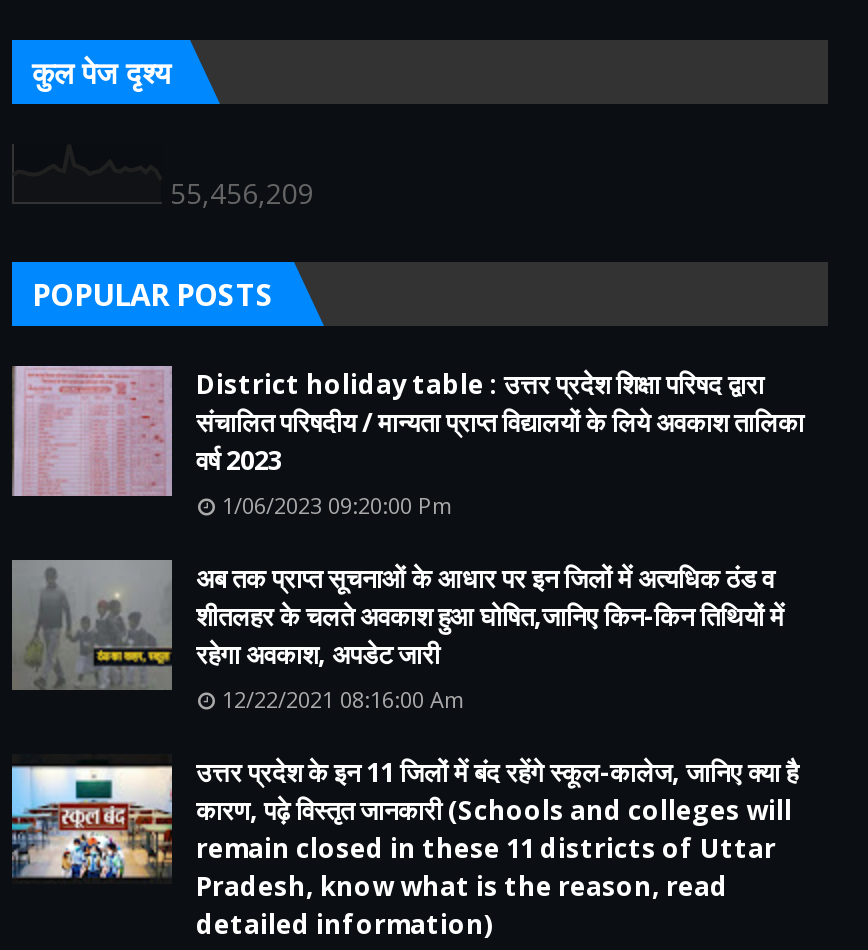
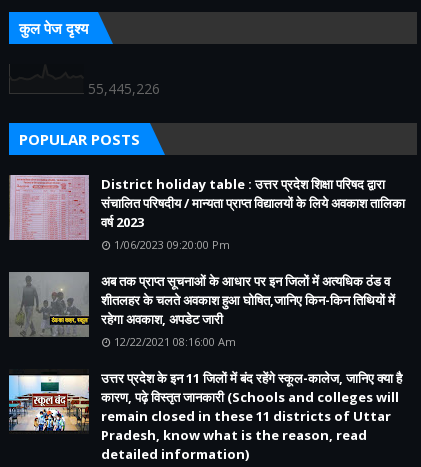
[170,174,314,212] 55,456,209 -> [88,79,160,98] 55,445,226

